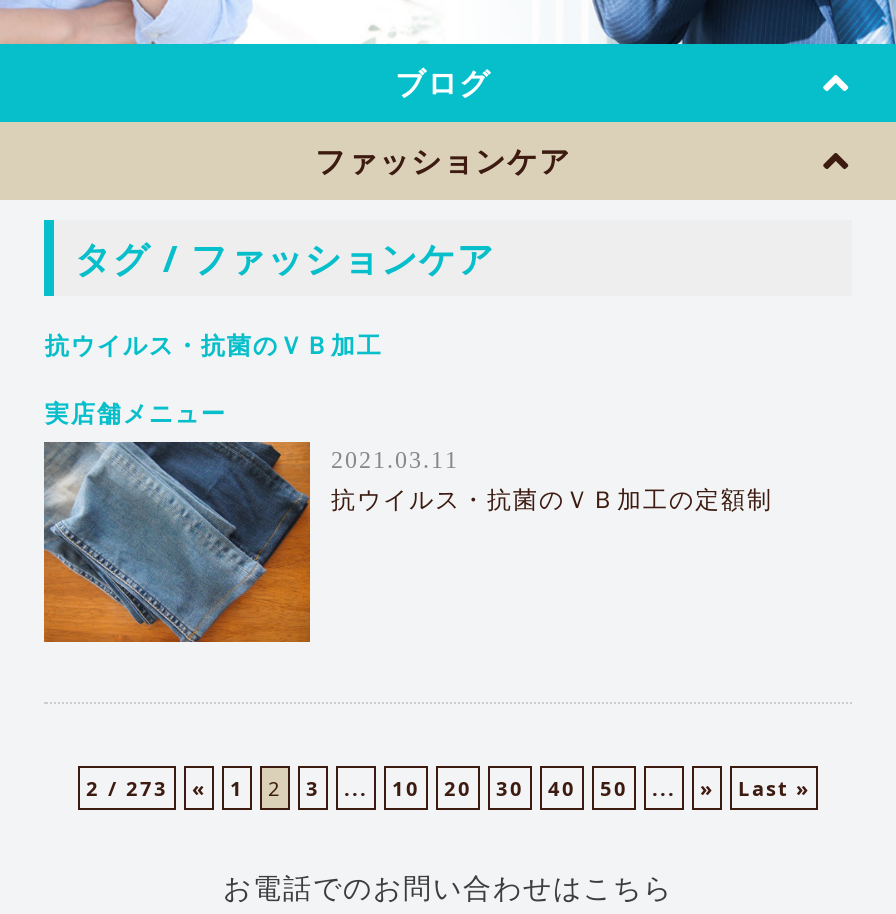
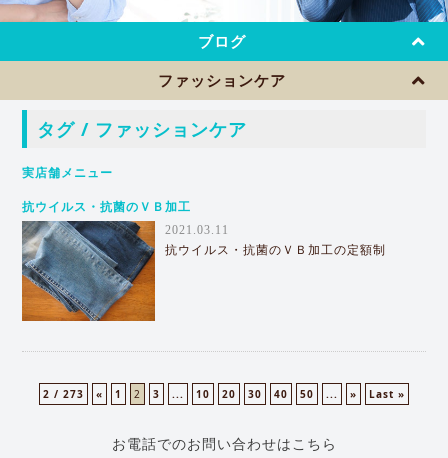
moved [45,329,383,363] -> [22,198,191,215]: 抗ウイルス・抗菌のＶＢ加工
moved [45,397,227,431] -> [22,164,113,181]: 実店舗メニュー

